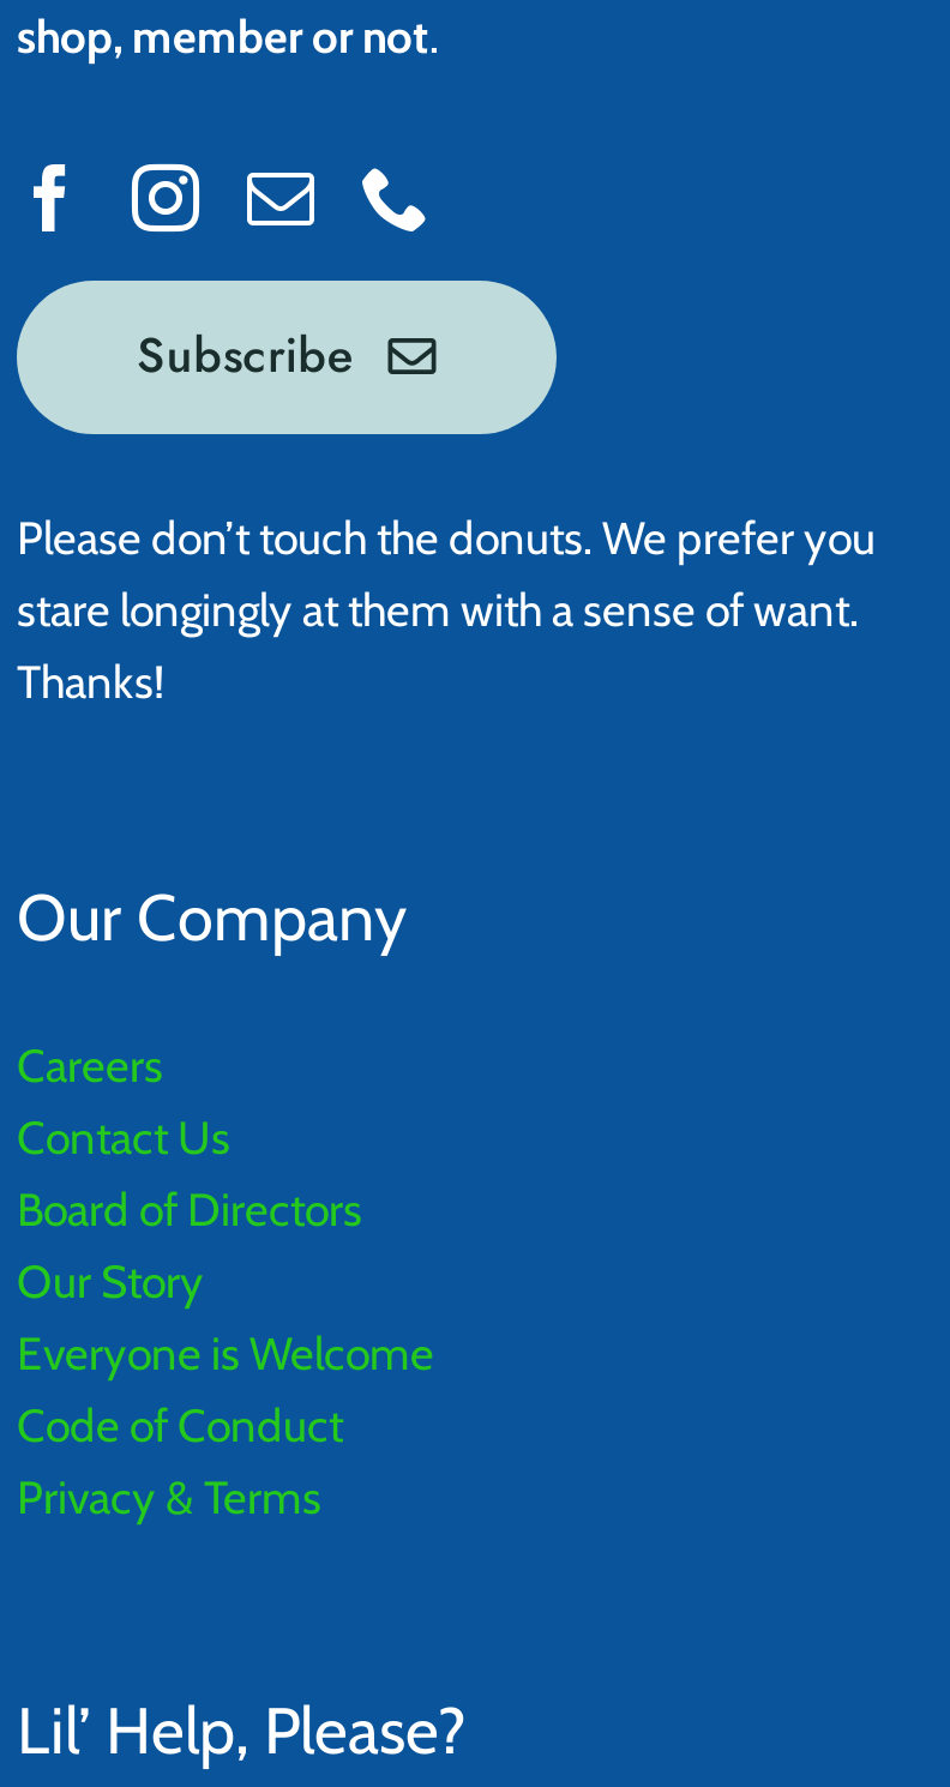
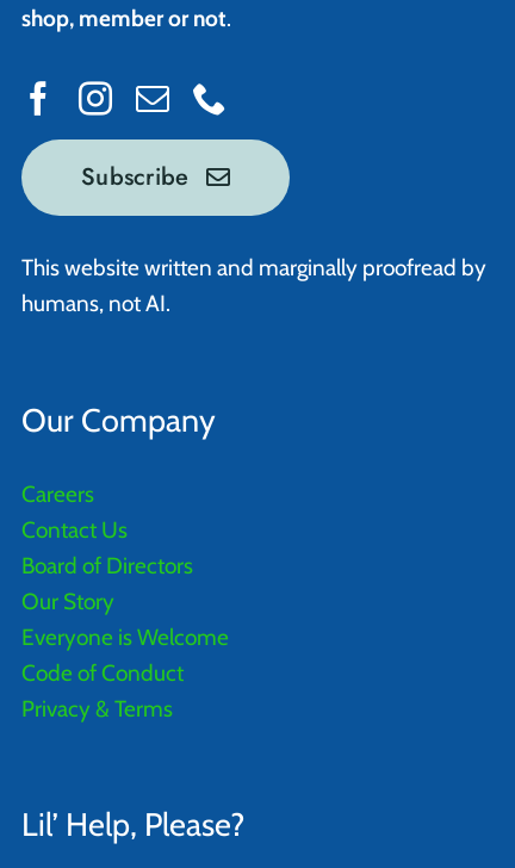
[17,510,876,709] Please don’t touch the donuts. We prefer you | stare longingly at them with a sense of want. | Thanks! -> [21,253,486,317] This website written and marginally proofread by | humans, not AI.

